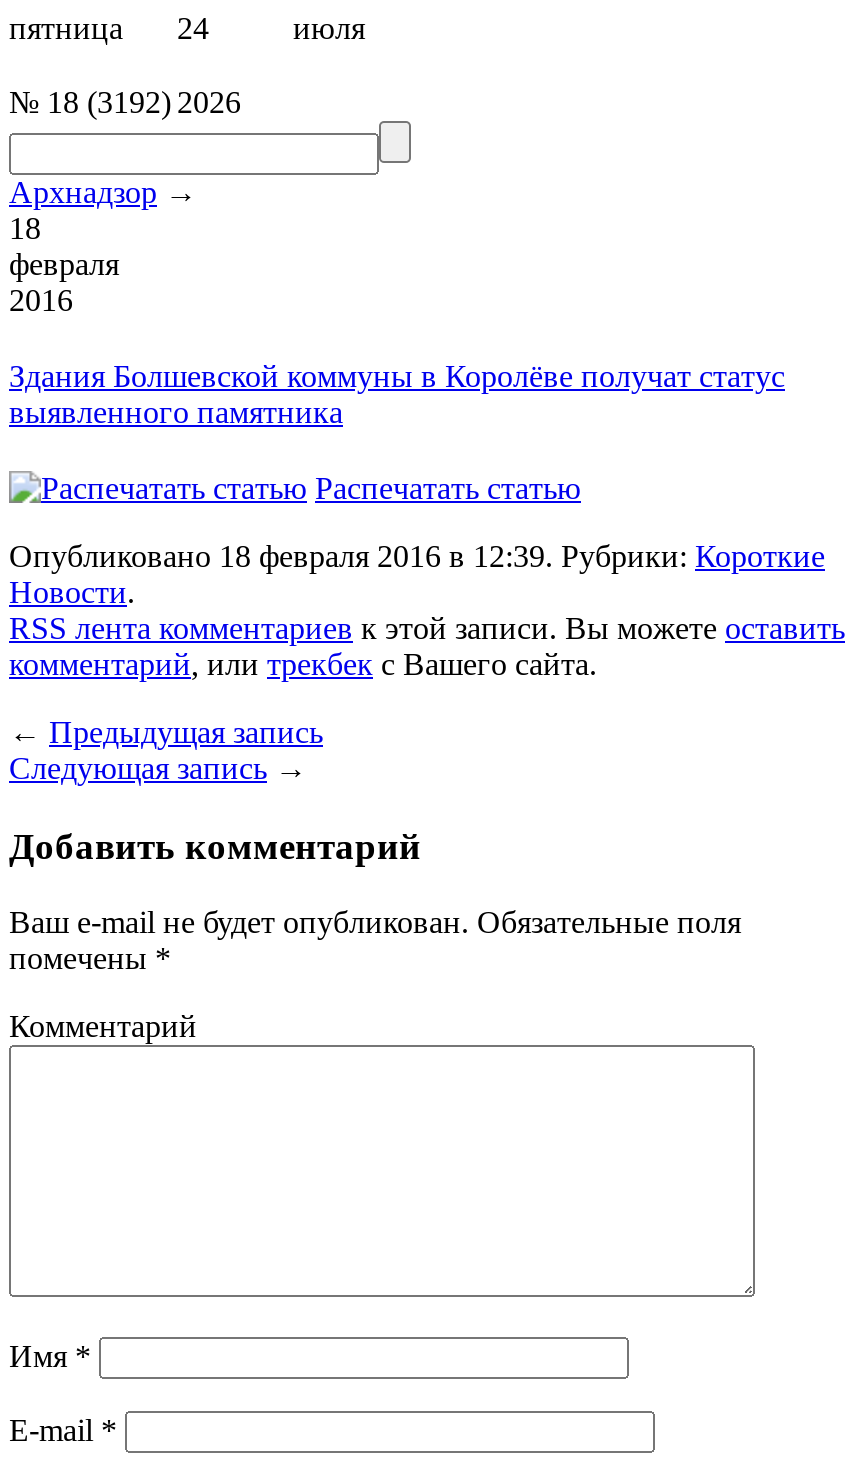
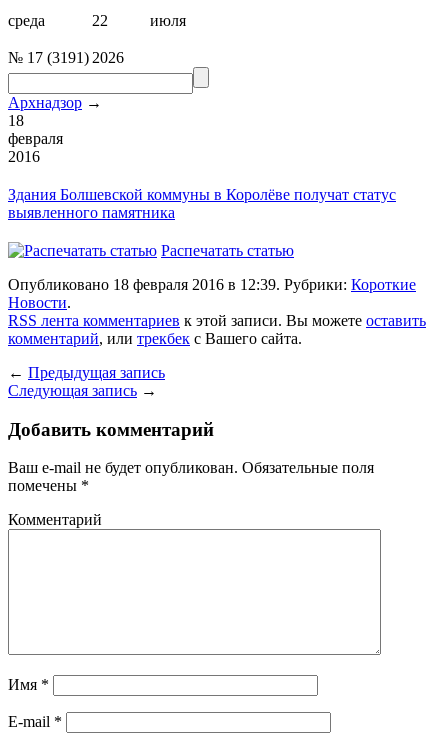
[9,11,209,45] пятница | 24 -> [8,12,108,29] среда | 22
[9,85,241,119] № 18 (3192) 2026 -> [8,49,124,66] № 17 (3191) 2026

